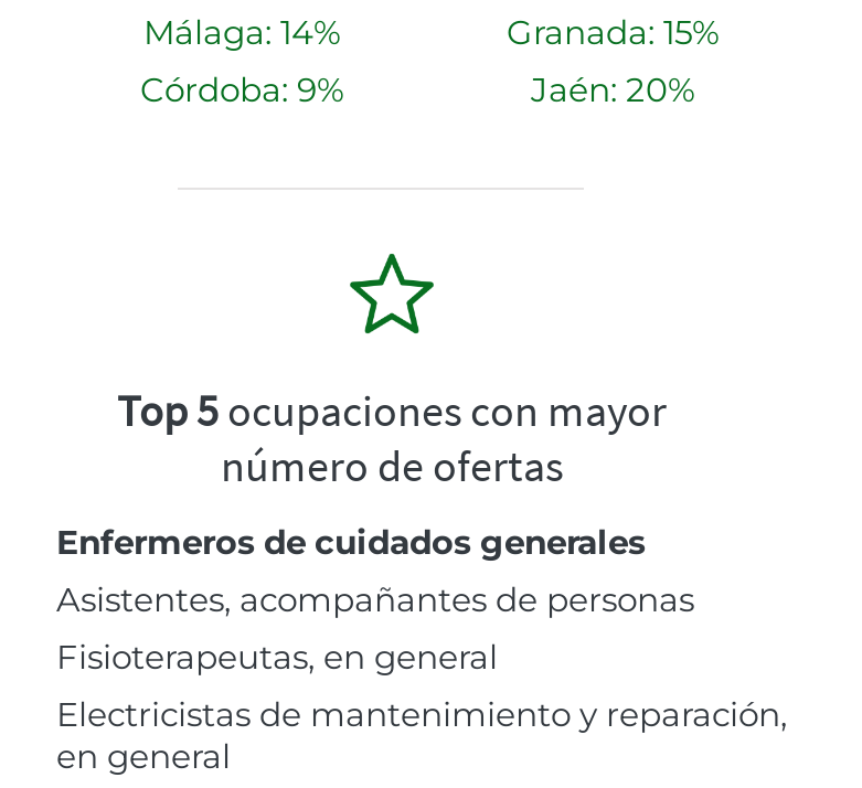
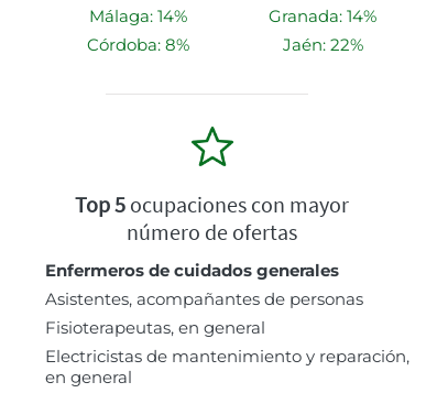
[507,11,719,53] Granada: 15% -> [269,6,376,27] Granada: 14%
[140,69,343,111] Córdoba: 9% -> [86,34,189,55] Córdoba: 8%
[531,69,694,111] Jaén: 20% -> [282,34,363,55] Jaén: 22%

